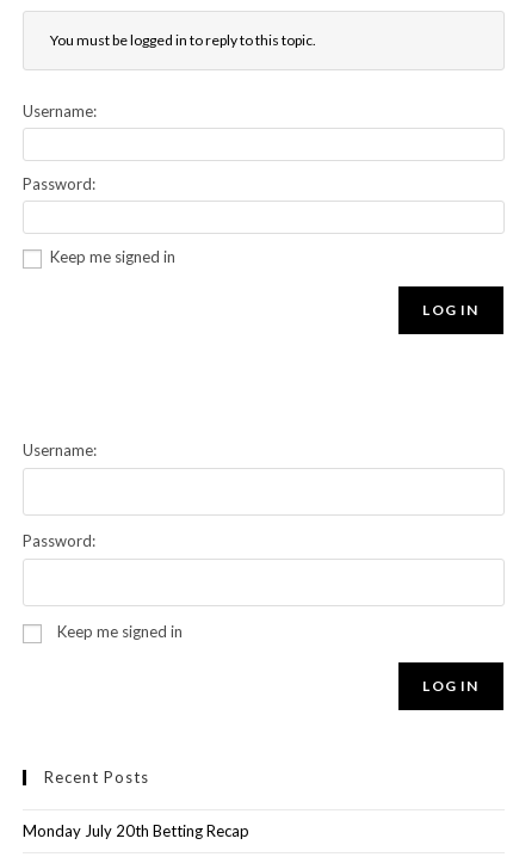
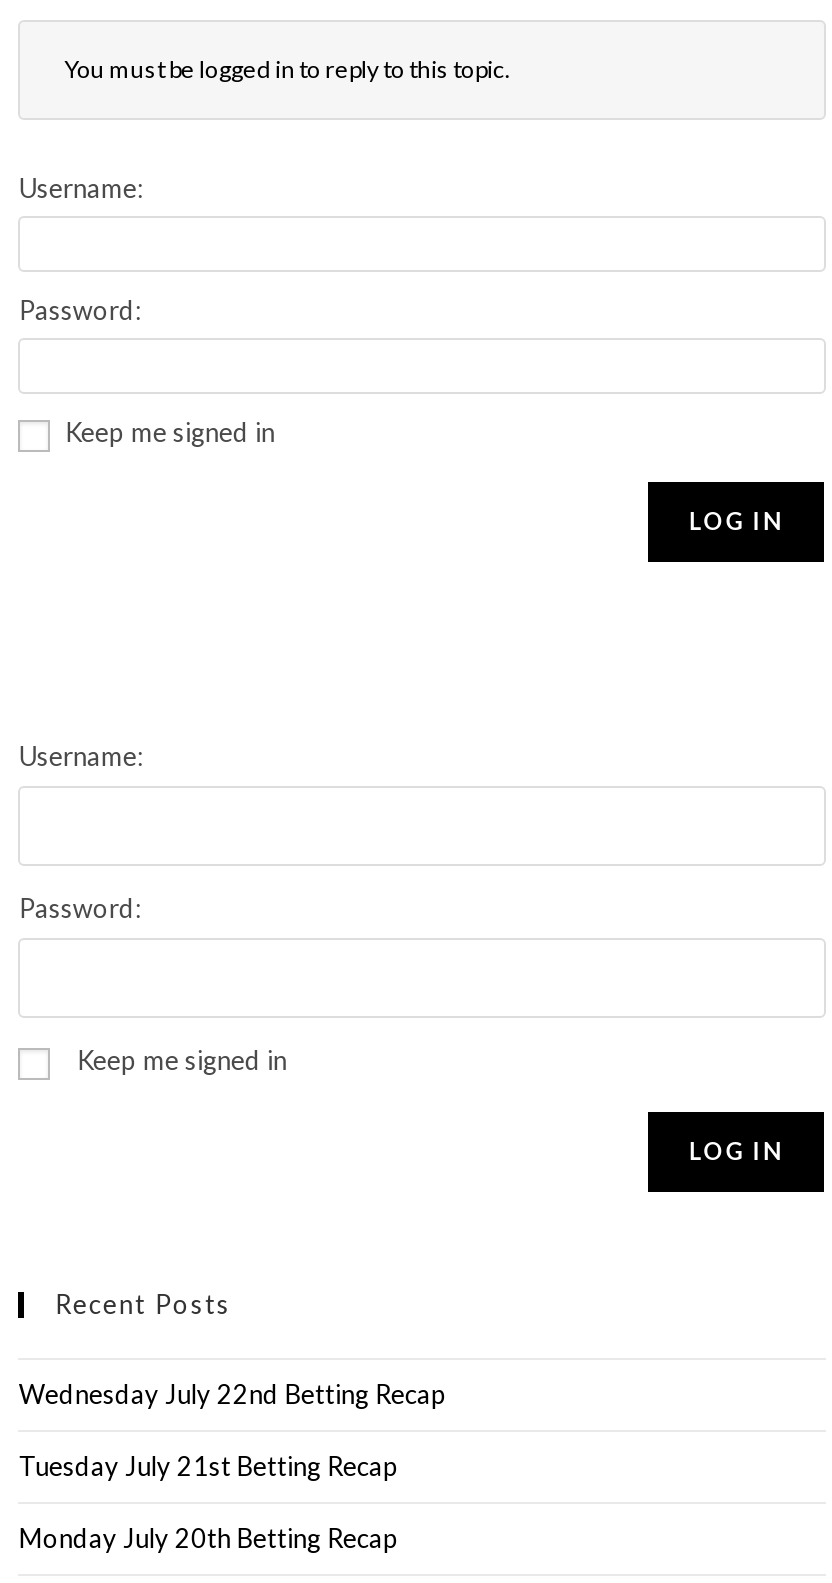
none -> [19,1379,447,1483] Wednesday July 22nd Betting Recap | Tuesday July 21st Betting Recap

